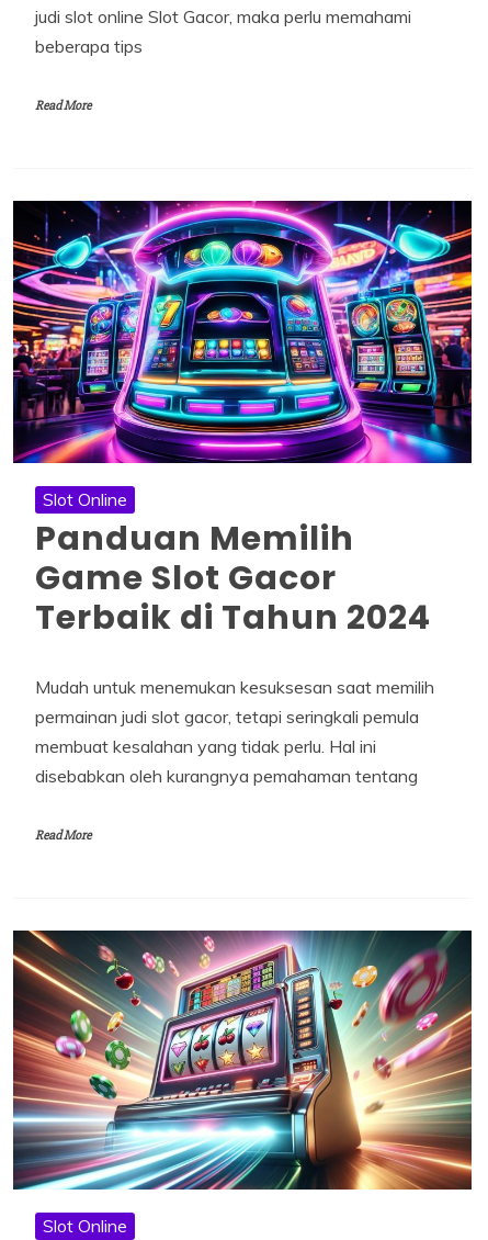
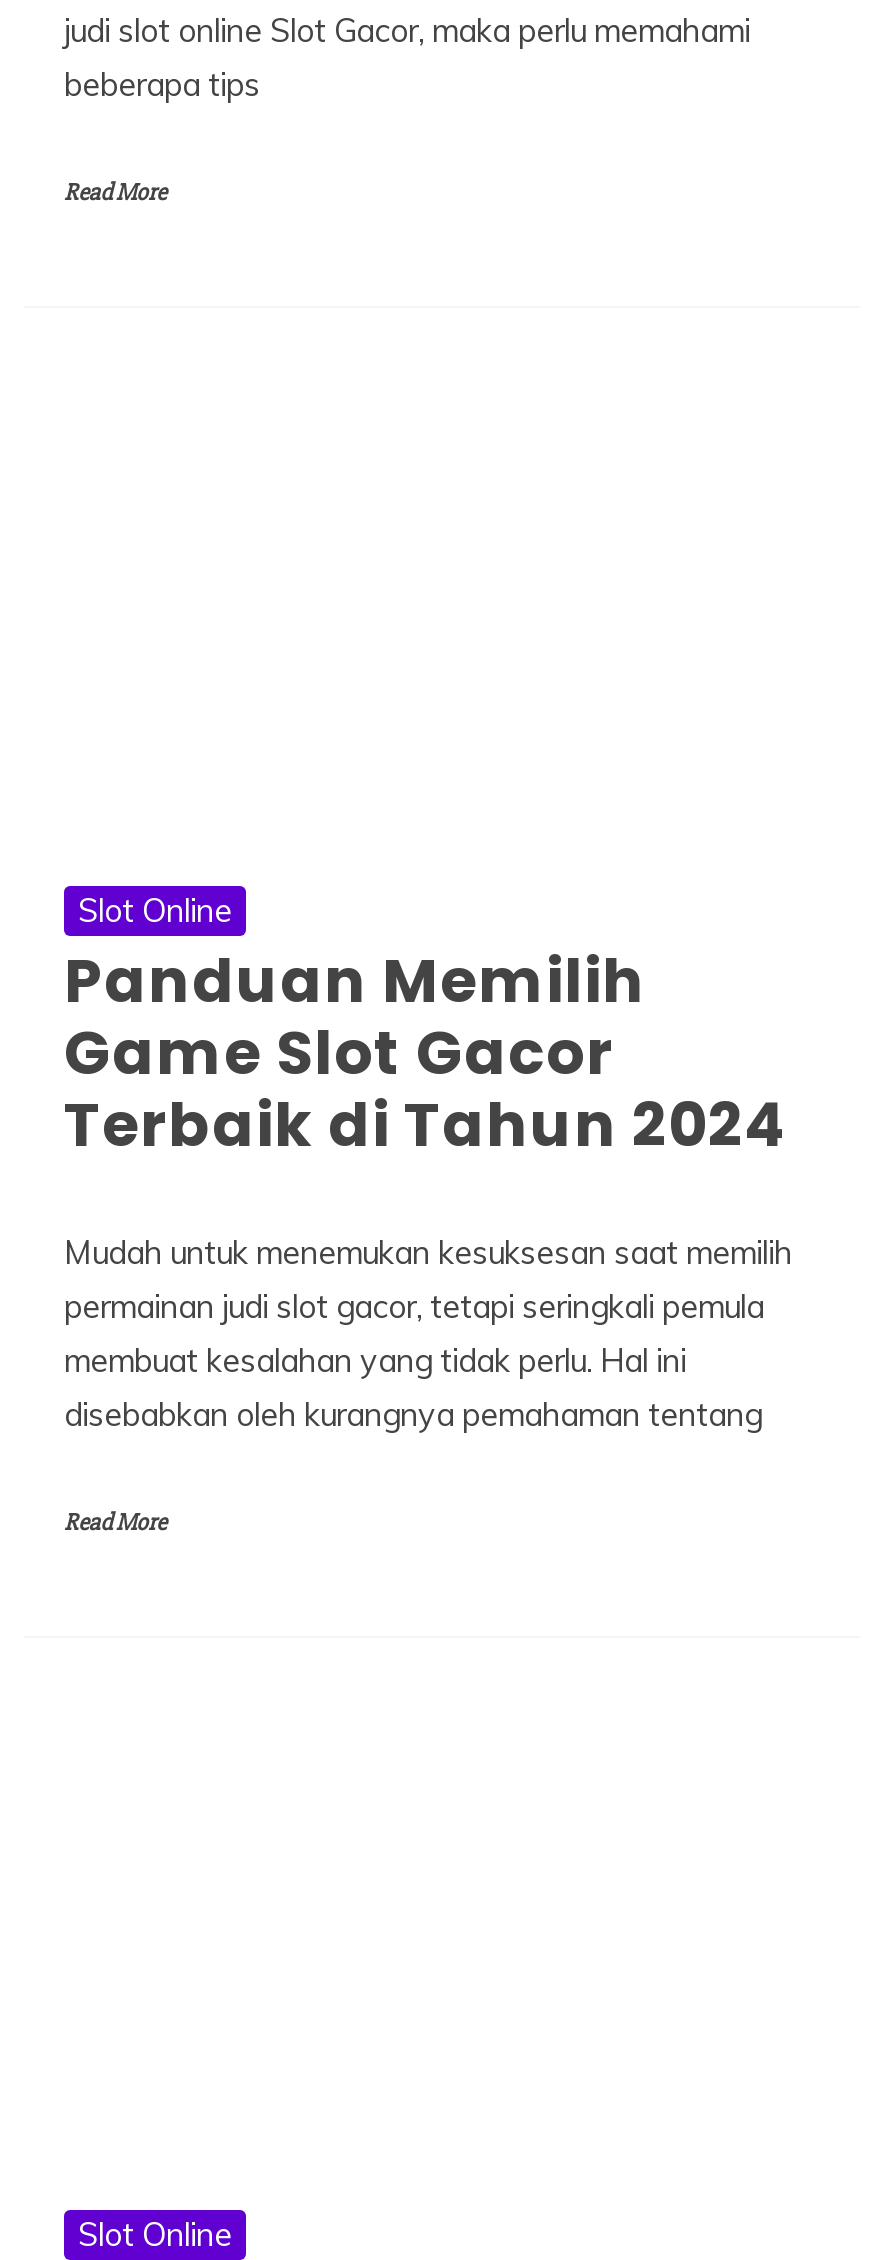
[12,200,473,464] [image] -> none
[12,929,473,1191] [image] -> none

